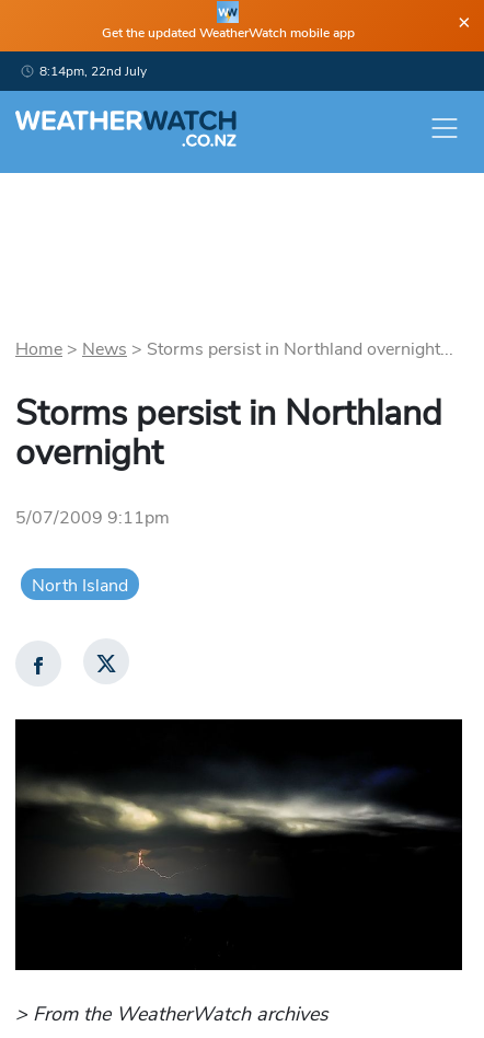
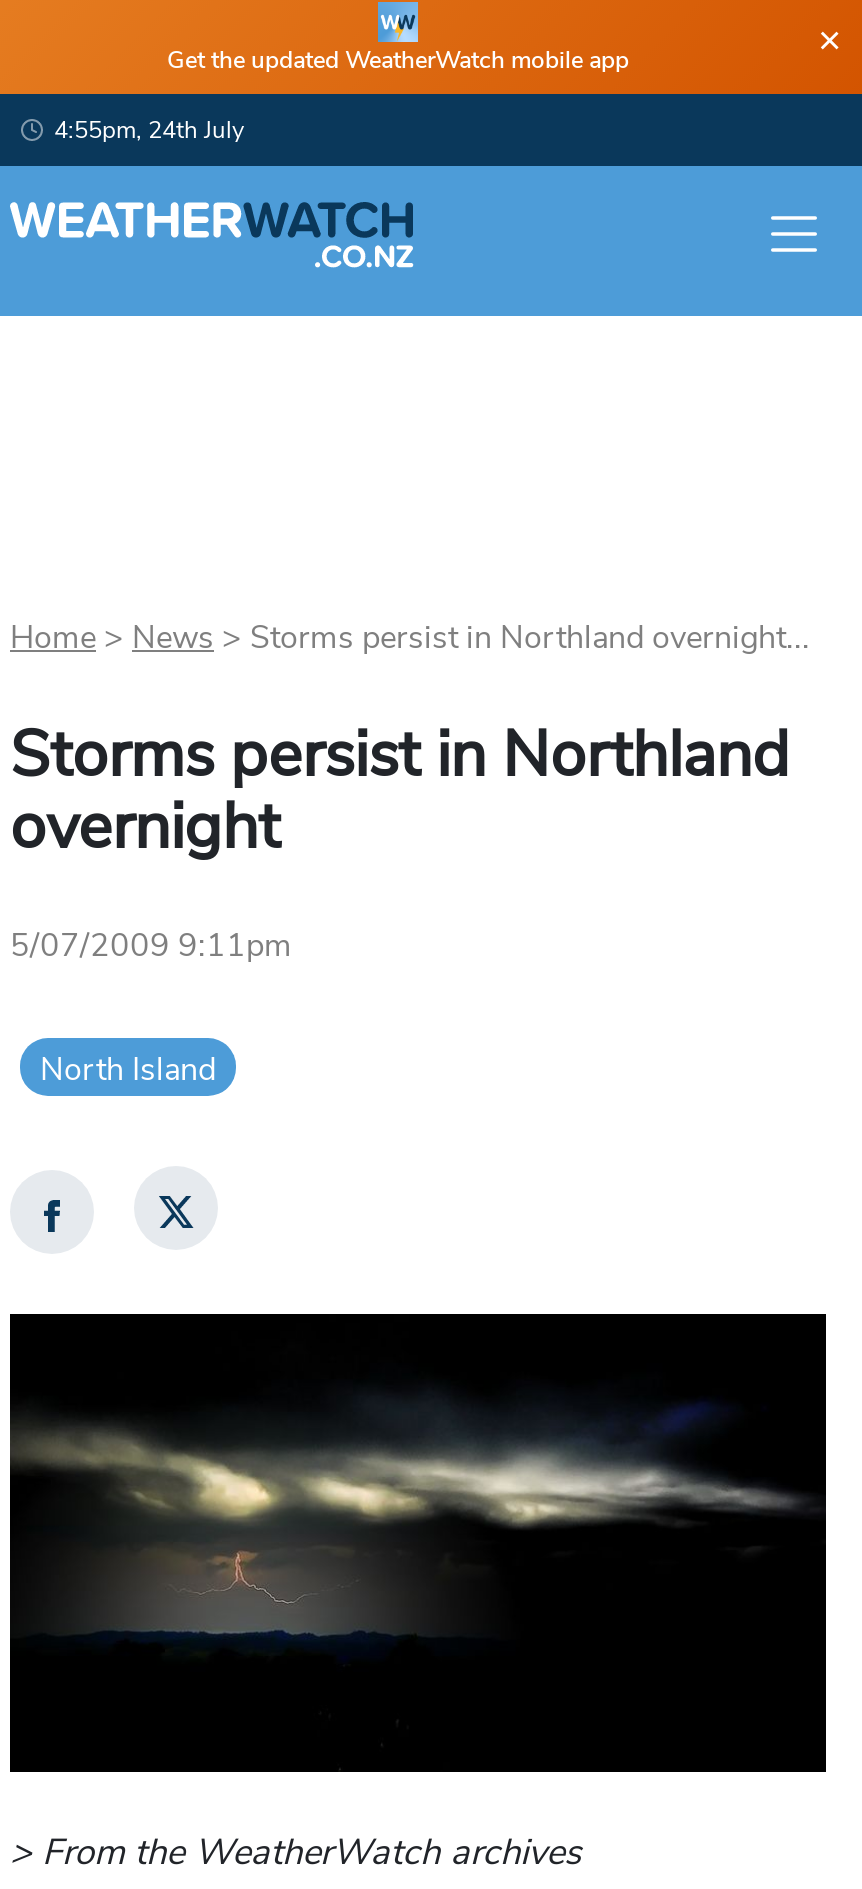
[39,62,147,80] 8:14pm, 22nd July -> [54,114,244,146] 4:55pm, 24th July

